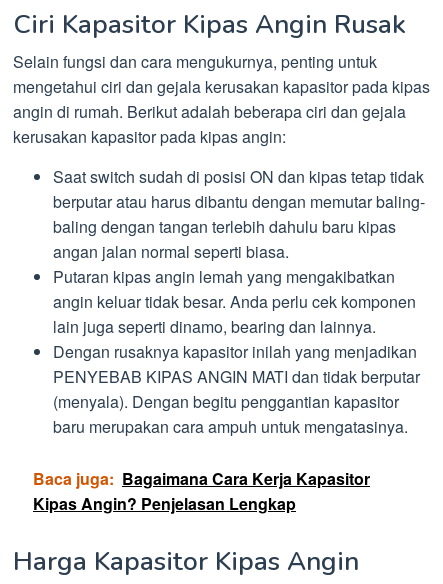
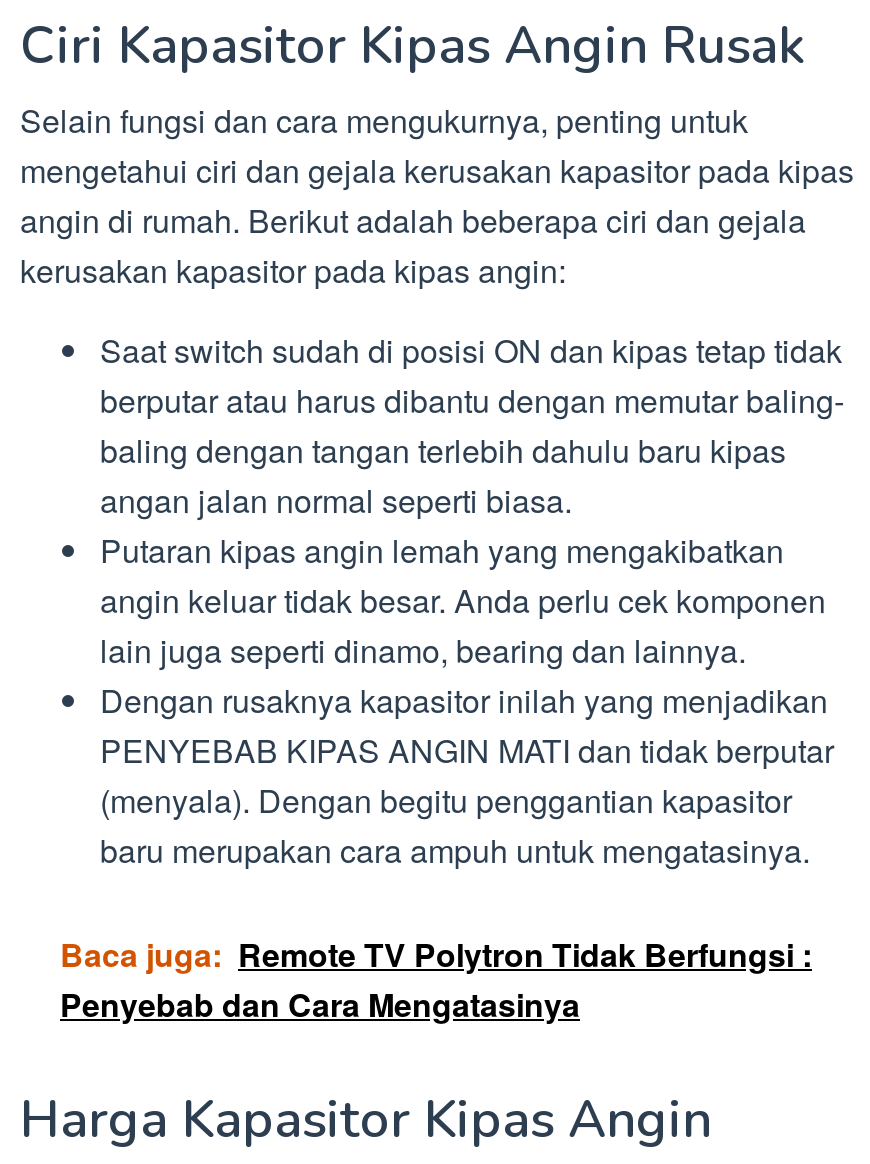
[33,467,370,515] Baca juga: Bagaimana Cara Kerja Kapasitor | Kipas Angin? Penjelasan Lengkap -> [60,931,812,1027] Baca juga: Remote TV Polytron Tidak Berfungsi : | Penyebab dan Cara Mengatasinya

